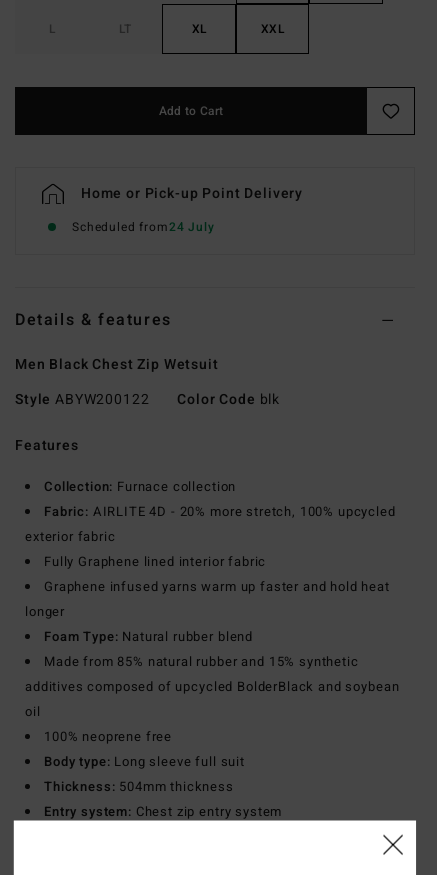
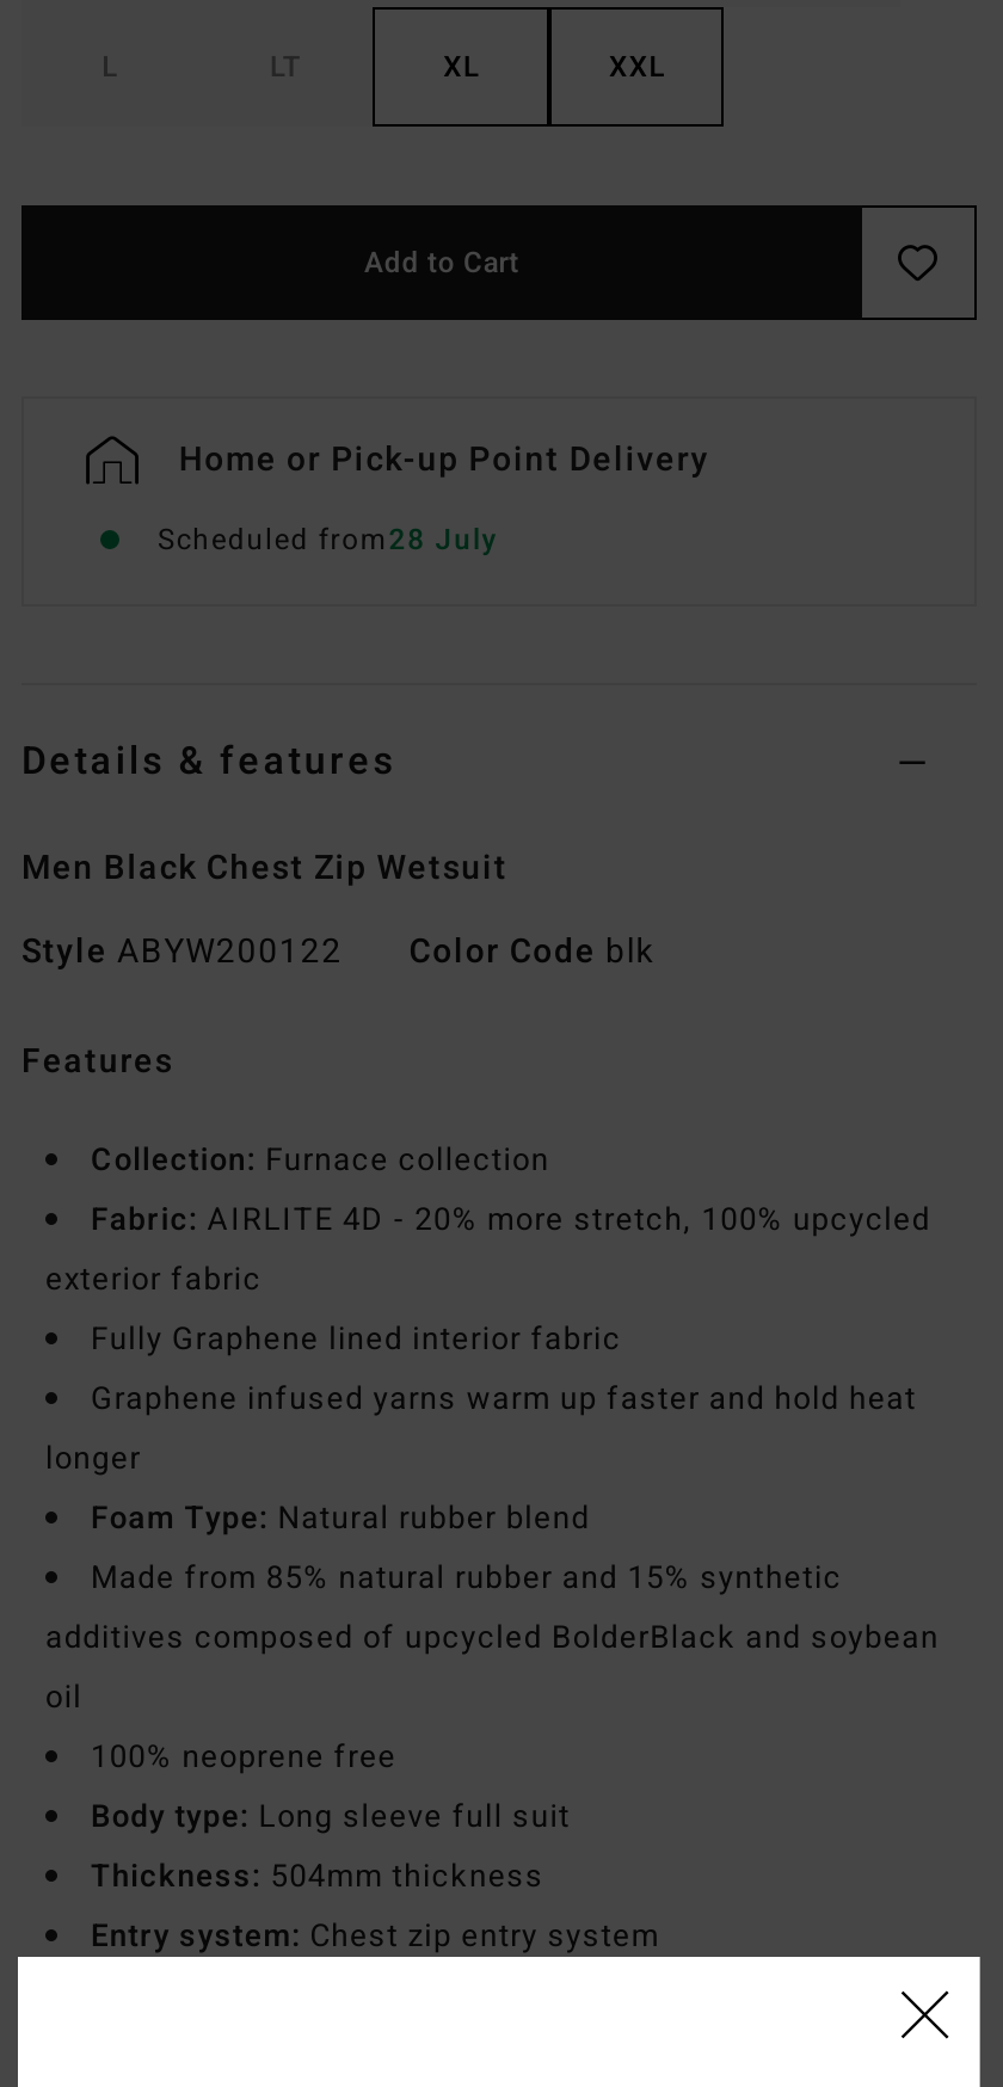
[72,218,215,236] Scheduled from24 July -> [158,519,498,562] Scheduled from28 July

